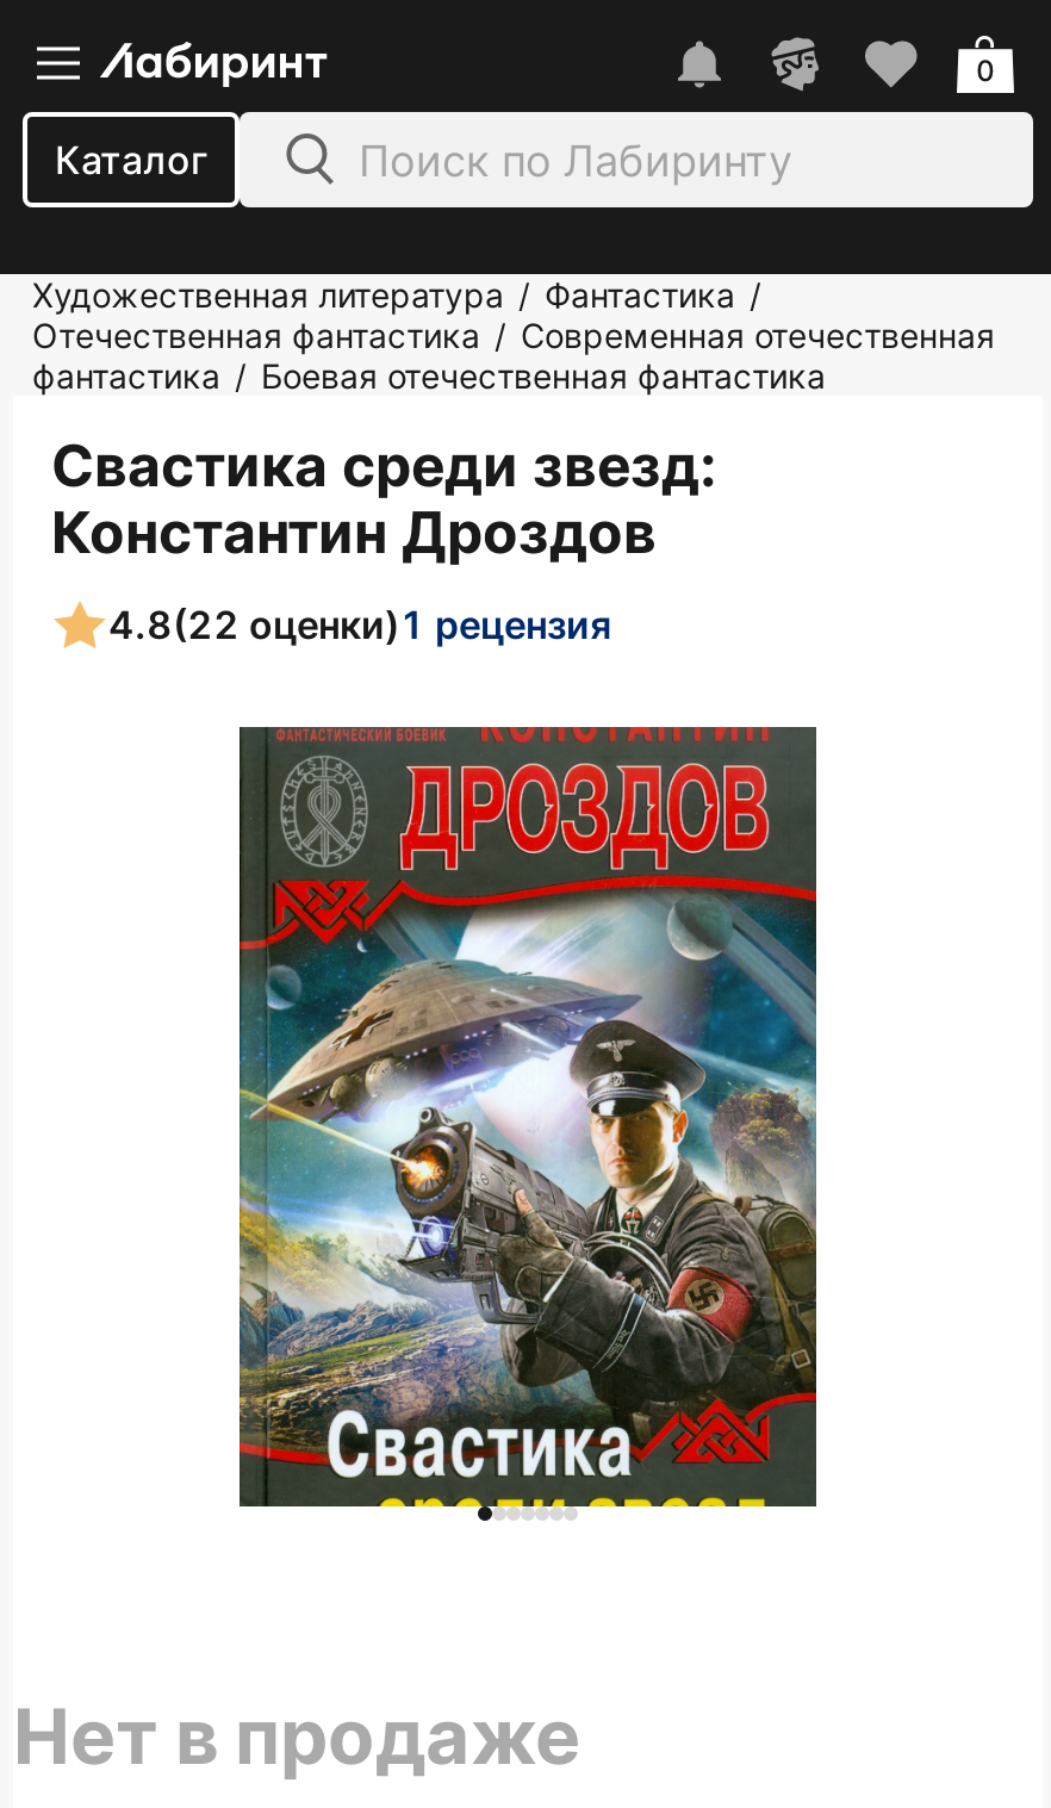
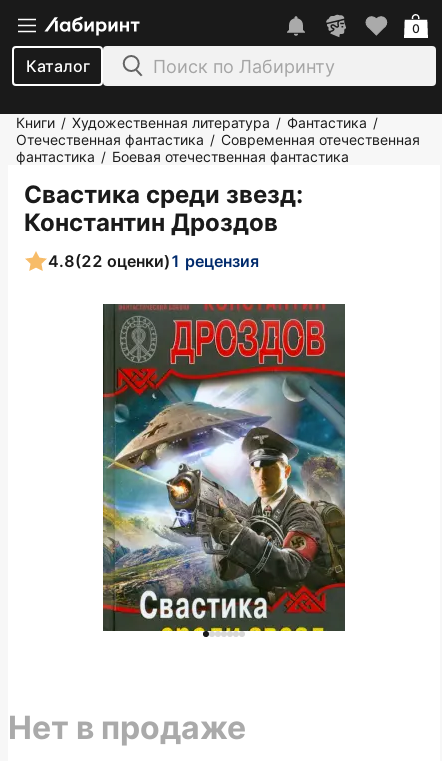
[32,274,761,315] Художественная литература / Фантастика / -> [16,114,378,131] Книги / Художественная литература / Фантастика /

